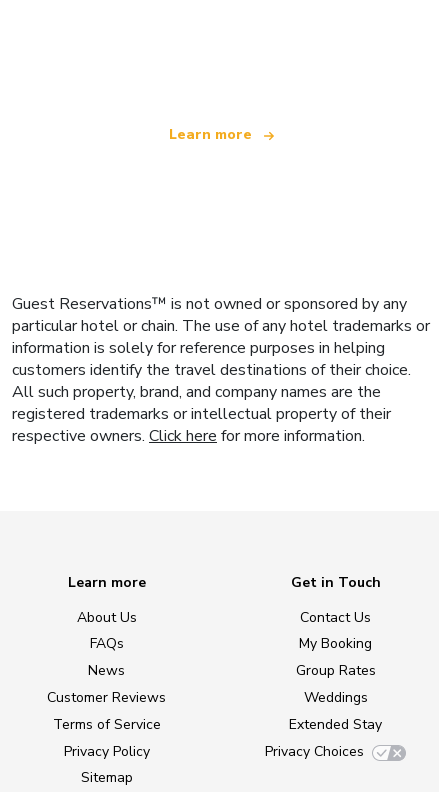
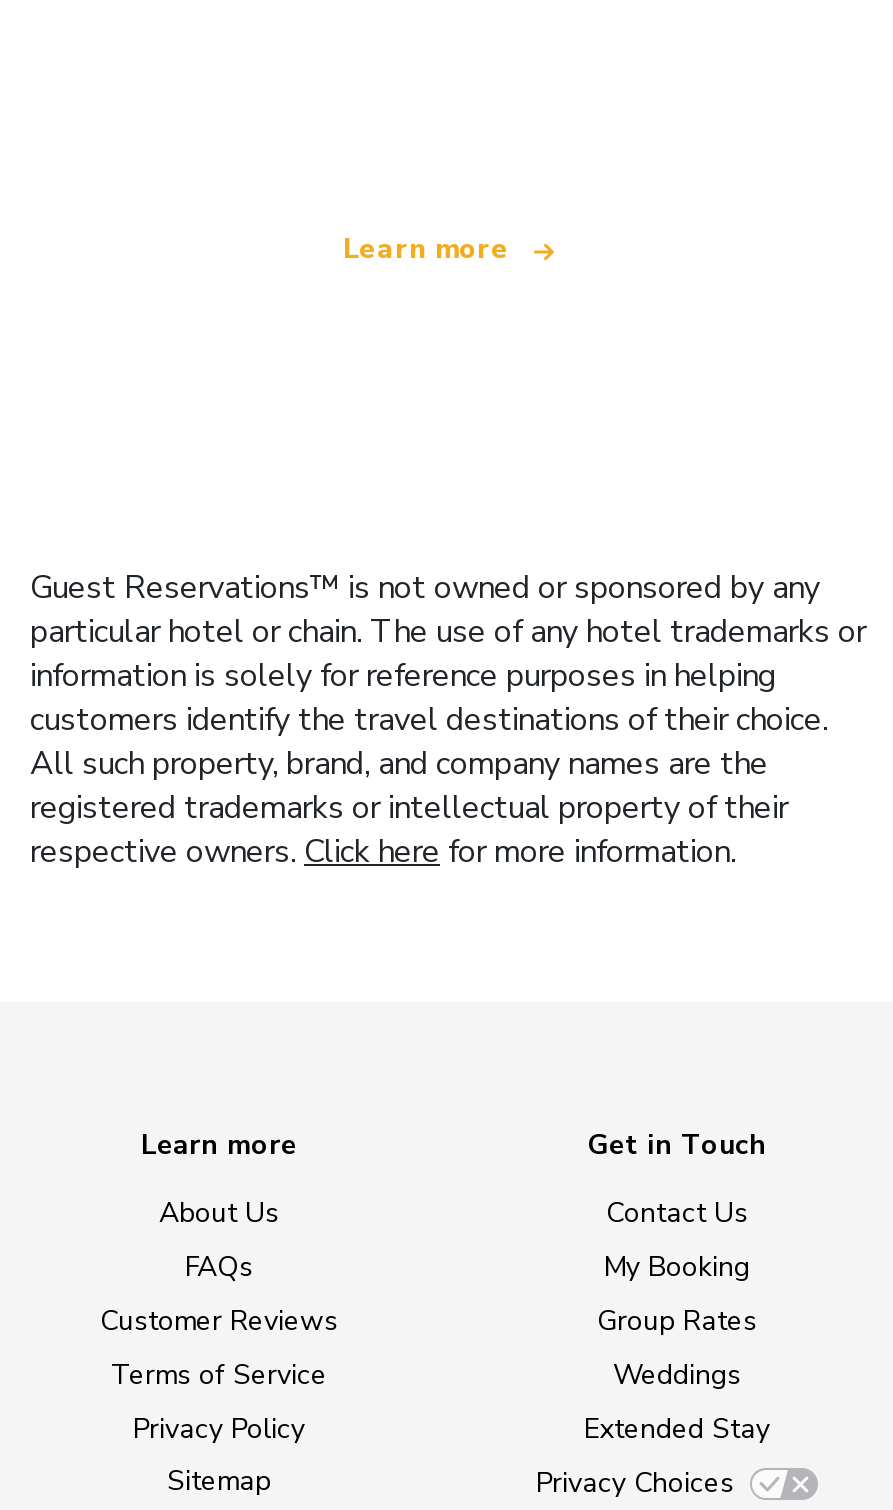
[88,661,125,680] News -> none

